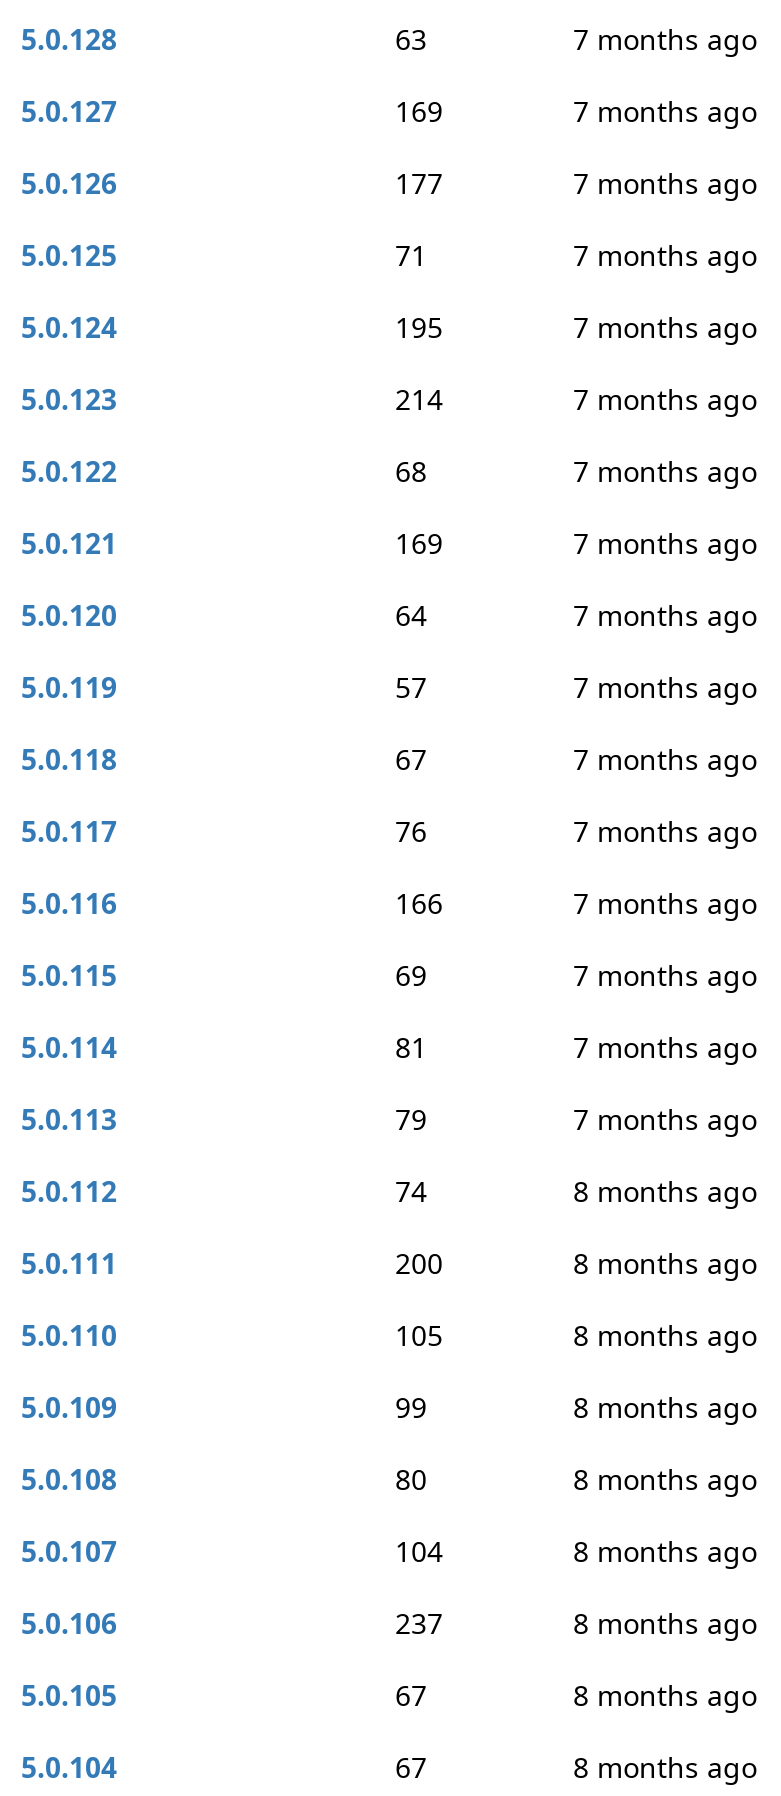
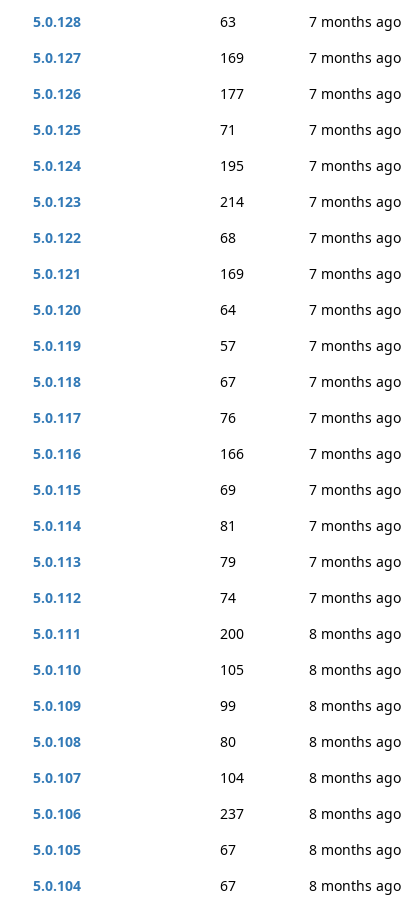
[573,1172,757,1210] 8 months ago -> [309,588,401,607] 7 months ago

